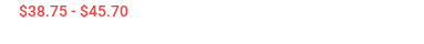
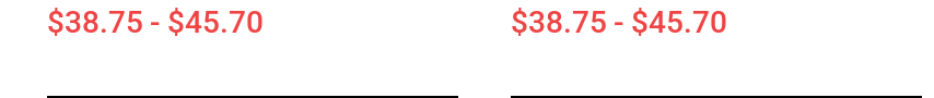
none -> [511,4,727,39] $38.75 - $45.70

